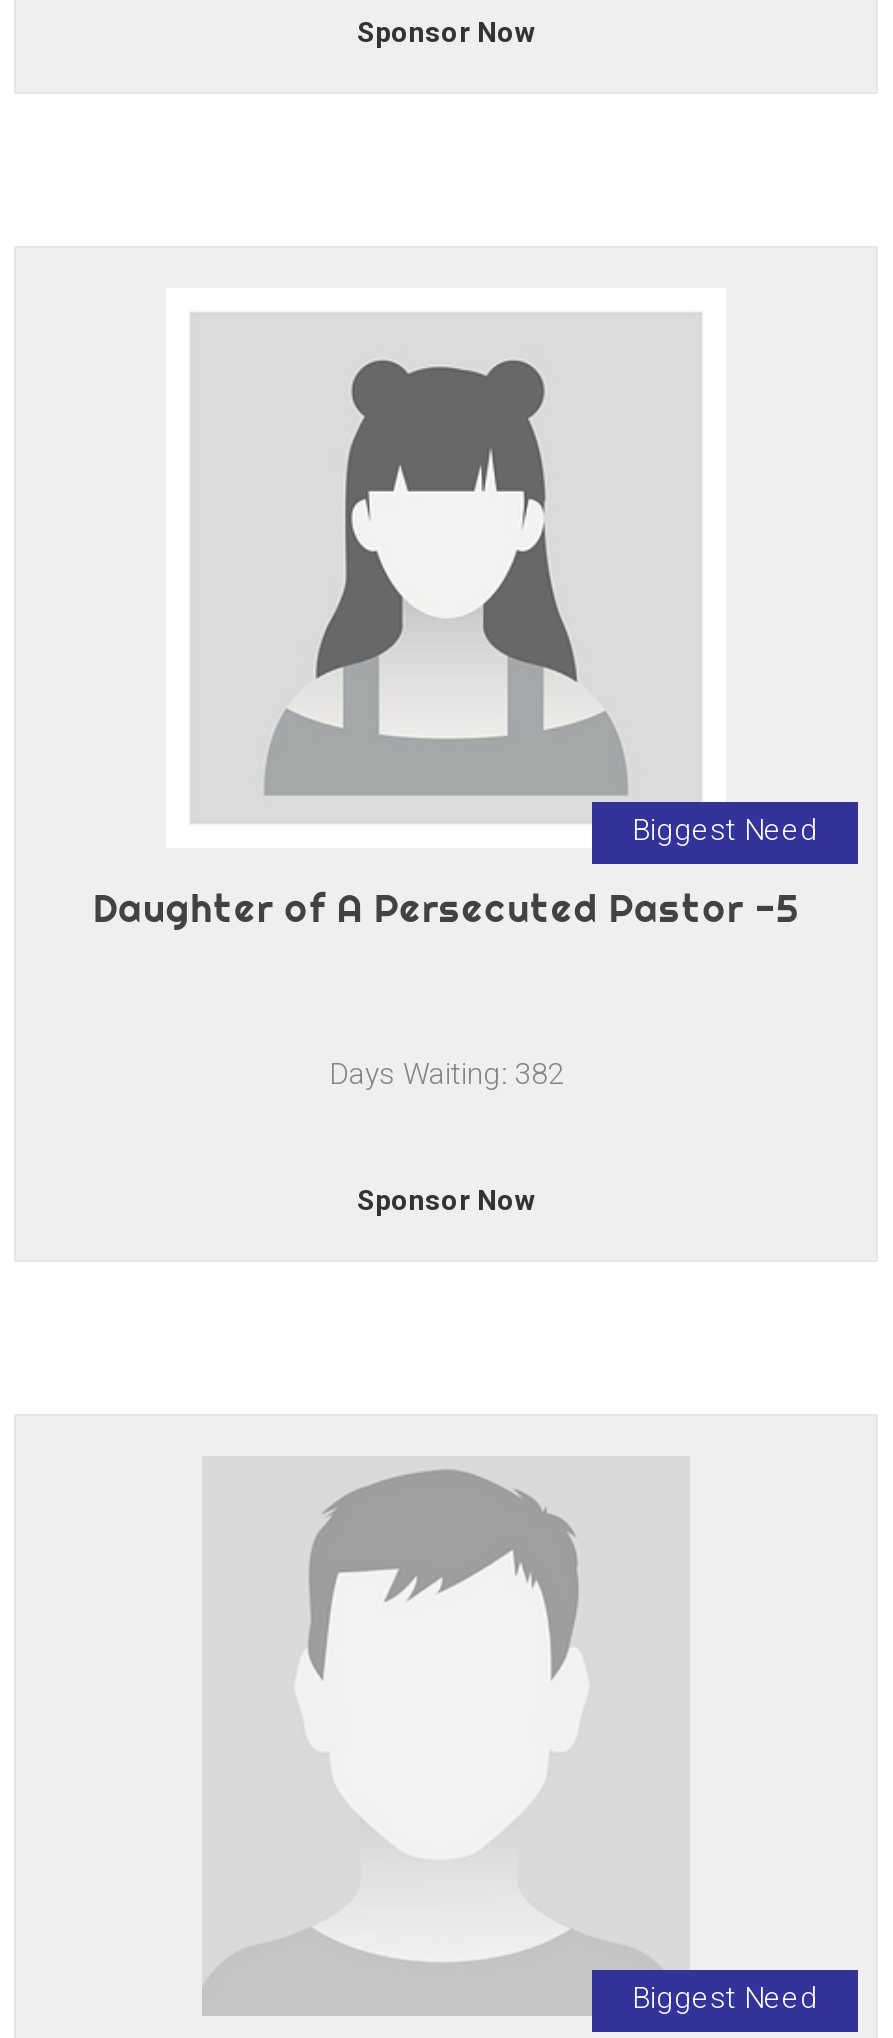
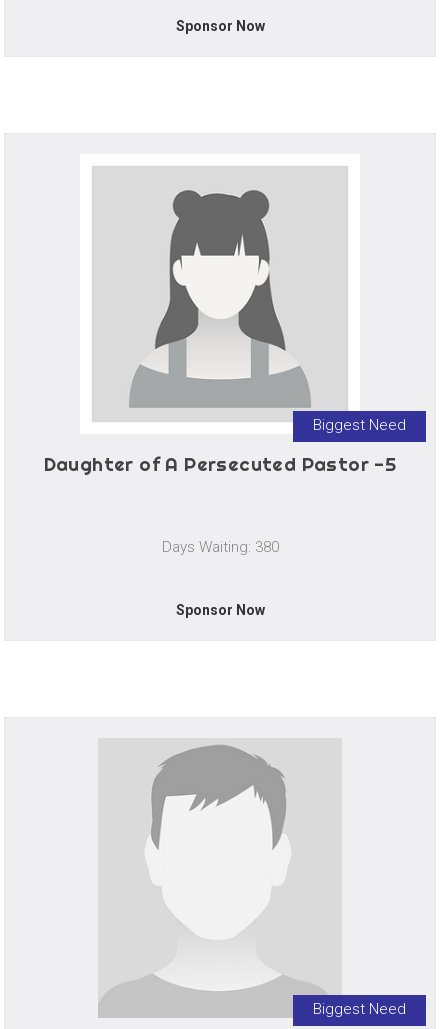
[329,1056,563,1092] Days Waiting: 382 -> [161,538,278,556] Days Waiting: 380

